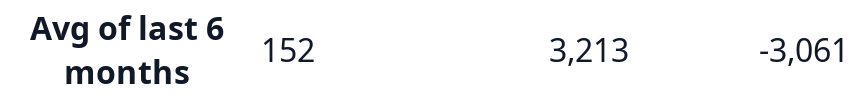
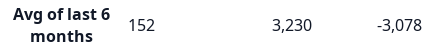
[549,27,629,71] 3,213 -> [272,14,312,36] 3,230
[759,27,849,71] -3,061 -> [377,14,422,36] -3,078

